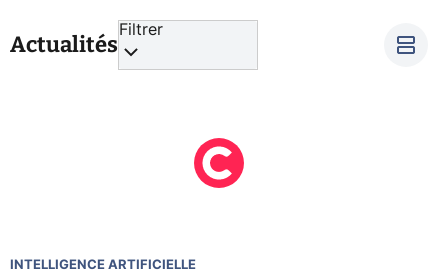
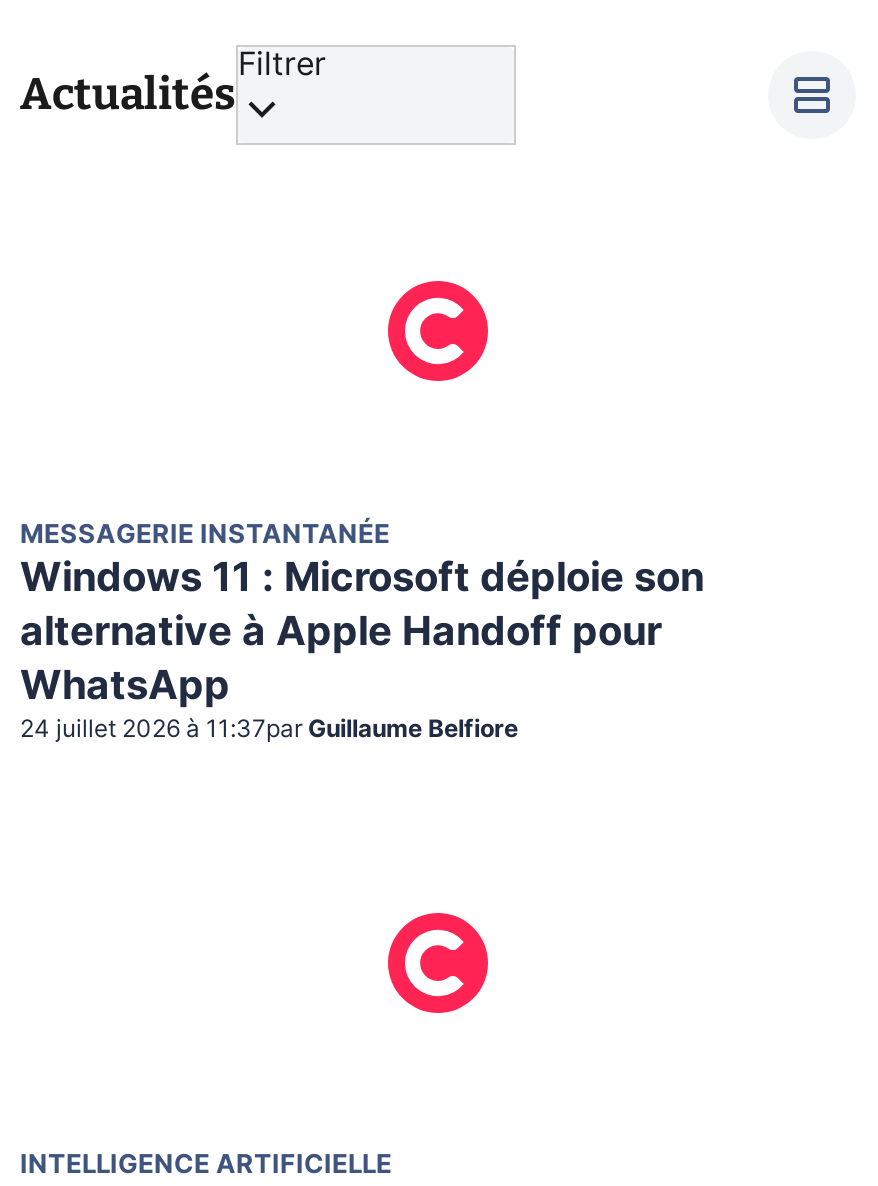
none -> [20,522,704,740] MESSAGERIE INSTANTANÉE | Windows 11 : Microsoft déploie son | alternative à Apple Handoff pour | WhatsApp | 24 juillet 2026 à 11:37par Guillaume Belfiore

